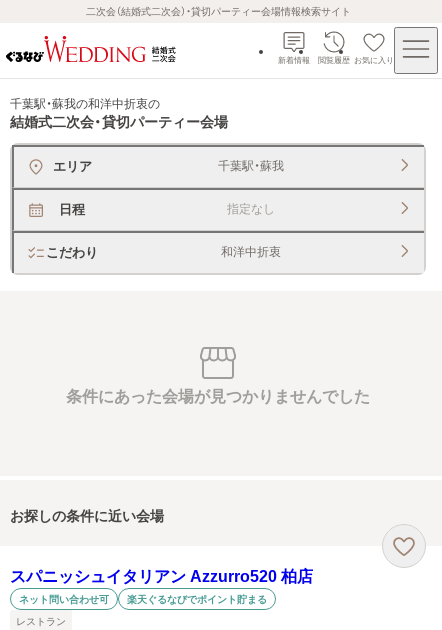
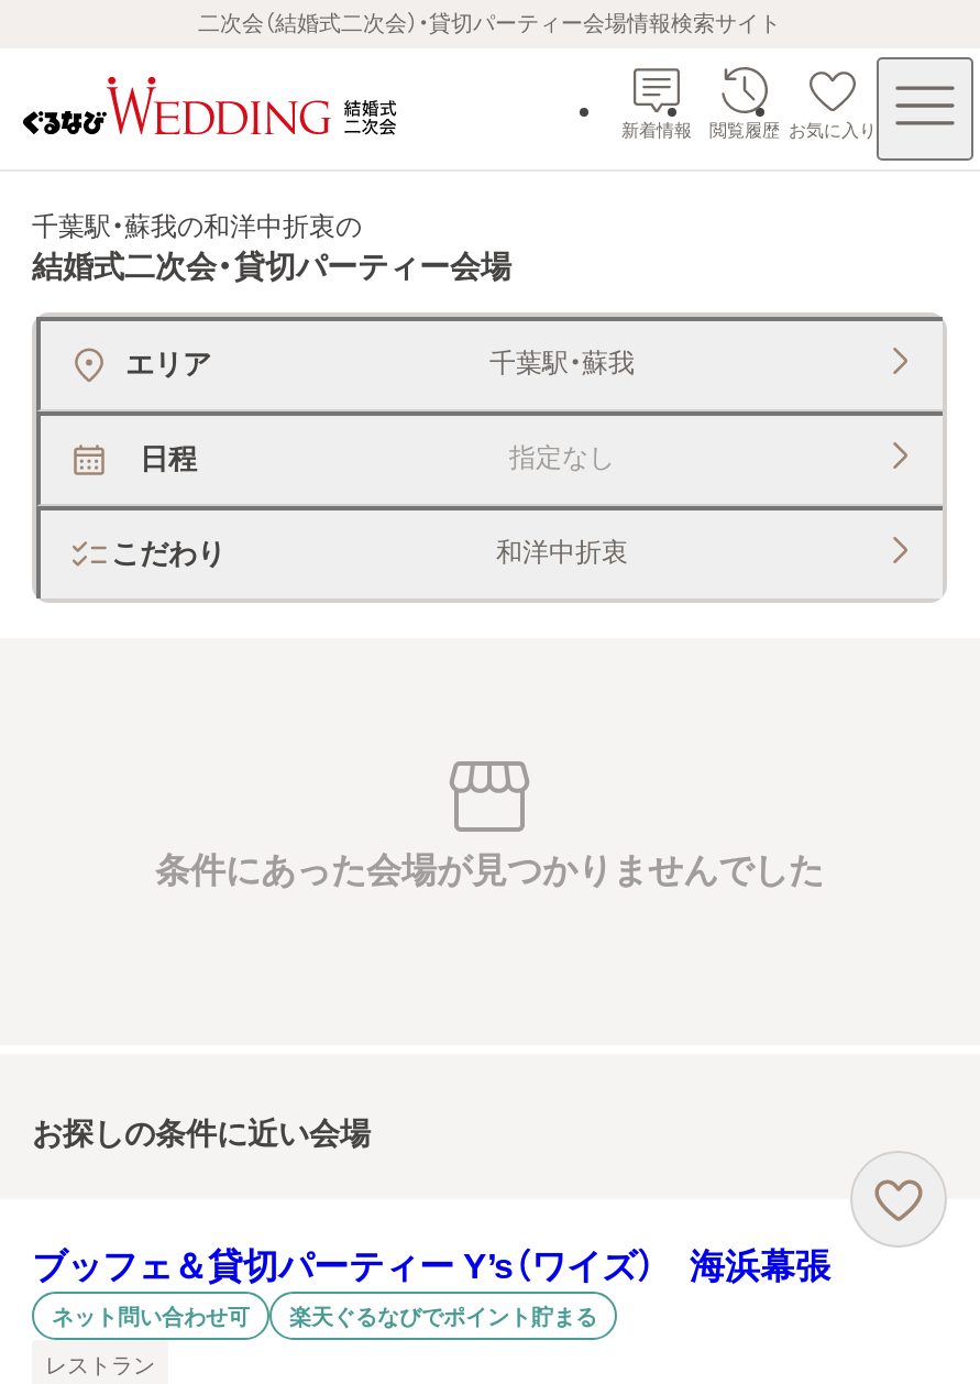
[10,568,313,585] スパニッシュイタリアン Azzurro520 柏店 -> [32,1248,830,1285] ブッフェ＆貸切パーティー Y’s（ワイズ） 海浜幕張

